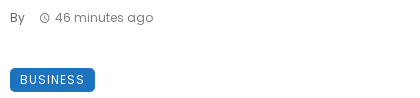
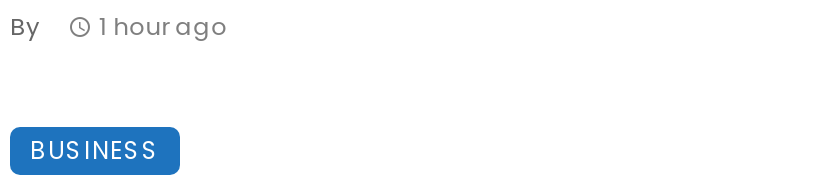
[10,9,153,26] By 46 minutes ago -> [10,9,227,43] By 1 hour ago

